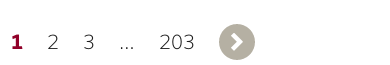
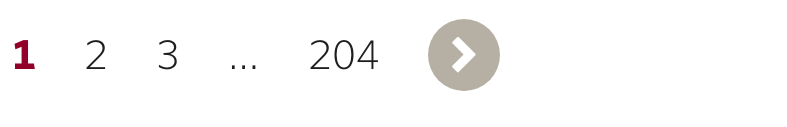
[159,30,195,54] 203 -> [308,31,380,79] 204

